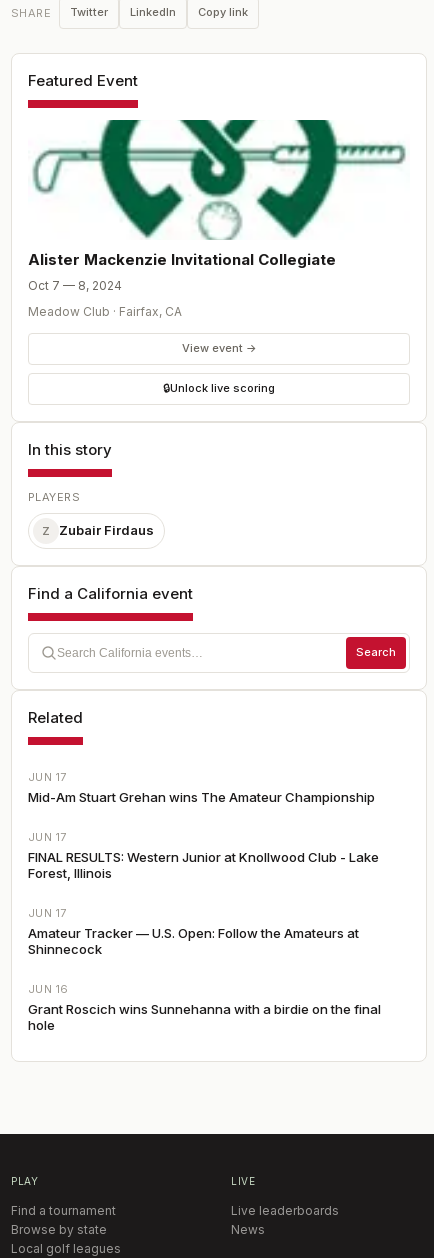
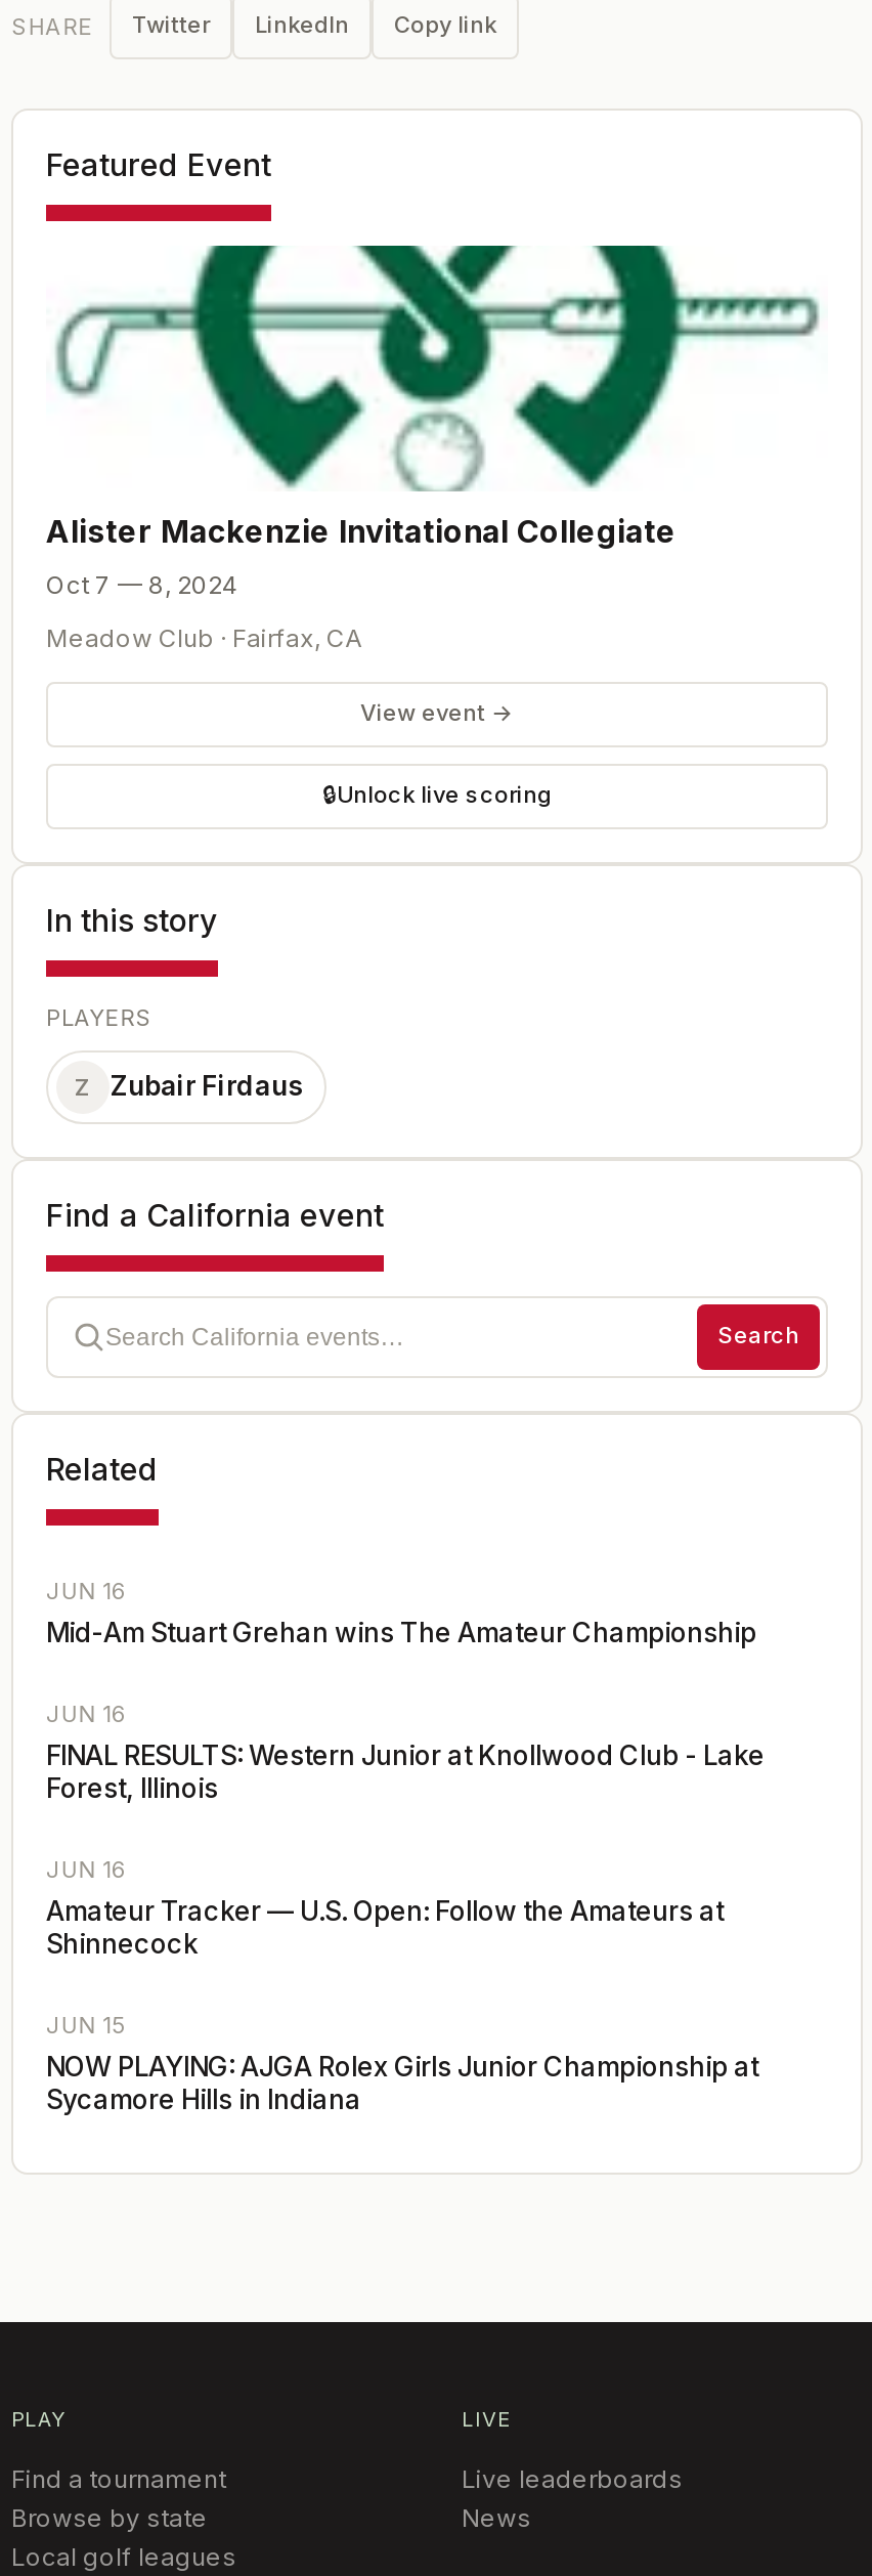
[28,770,66,784] JUN 17 -> [46,1577,129,1605] JUN 16
[28,830,66,844] JUN 17 -> [46,1699,129,1728] JUN 16
[28,906,66,920] JUN 17 -> [46,1855,129,1884] JUN 16
[28,982,381,1033] JUN 16 | Grant Roscich wins Sunnehanna with a birdie on the final | hole -> [46,2011,758,2115] JUN 15 | NOW PLAYING: AJGA Rolex Girls Junior Championship at | Sycamore Hills in Indiana

